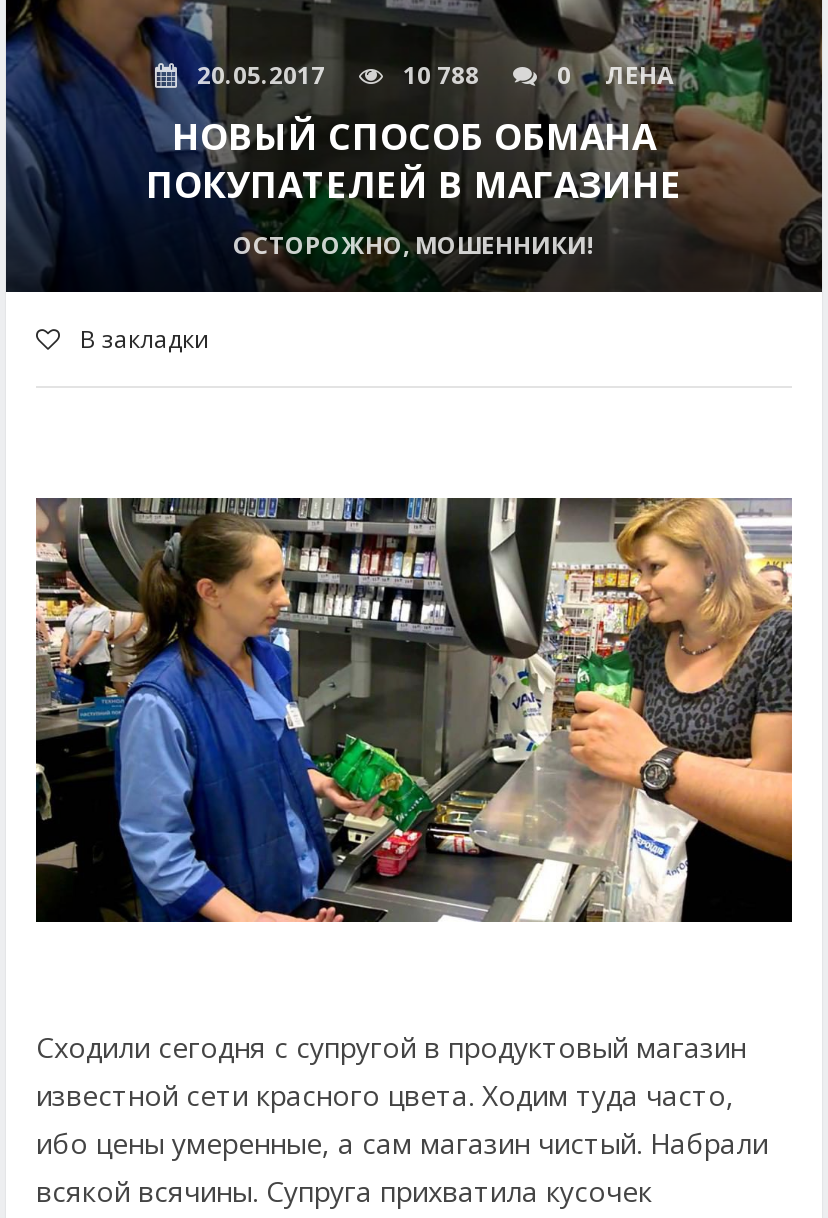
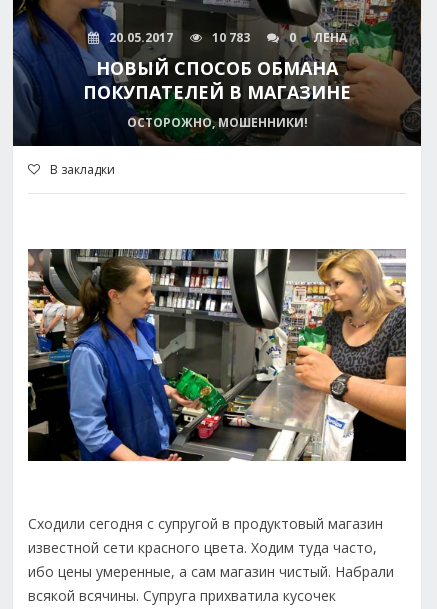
[403,58,479,92] 10 788 -> [211,29,249,46] 10 783

